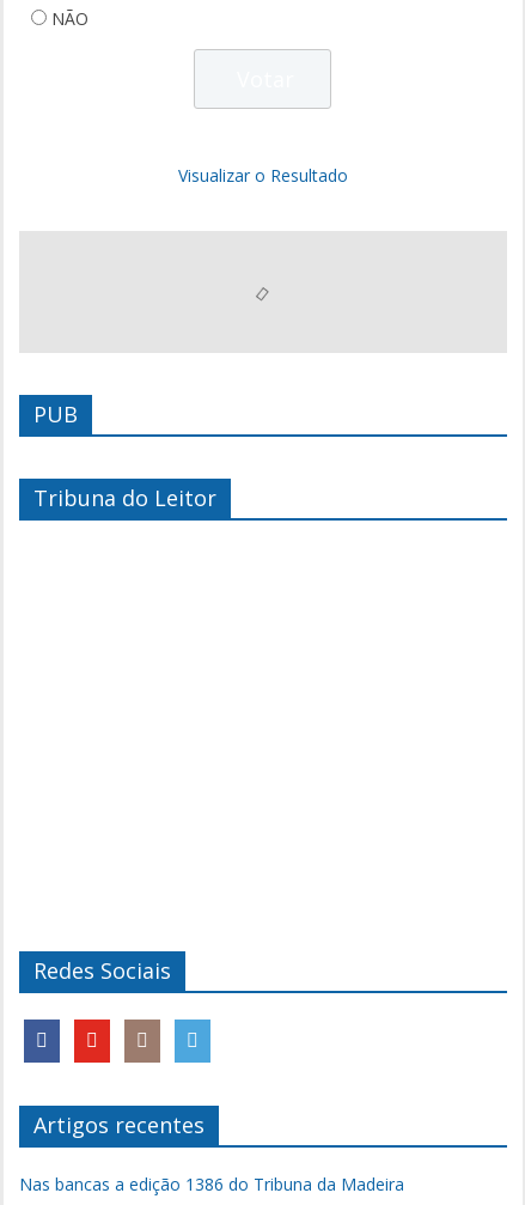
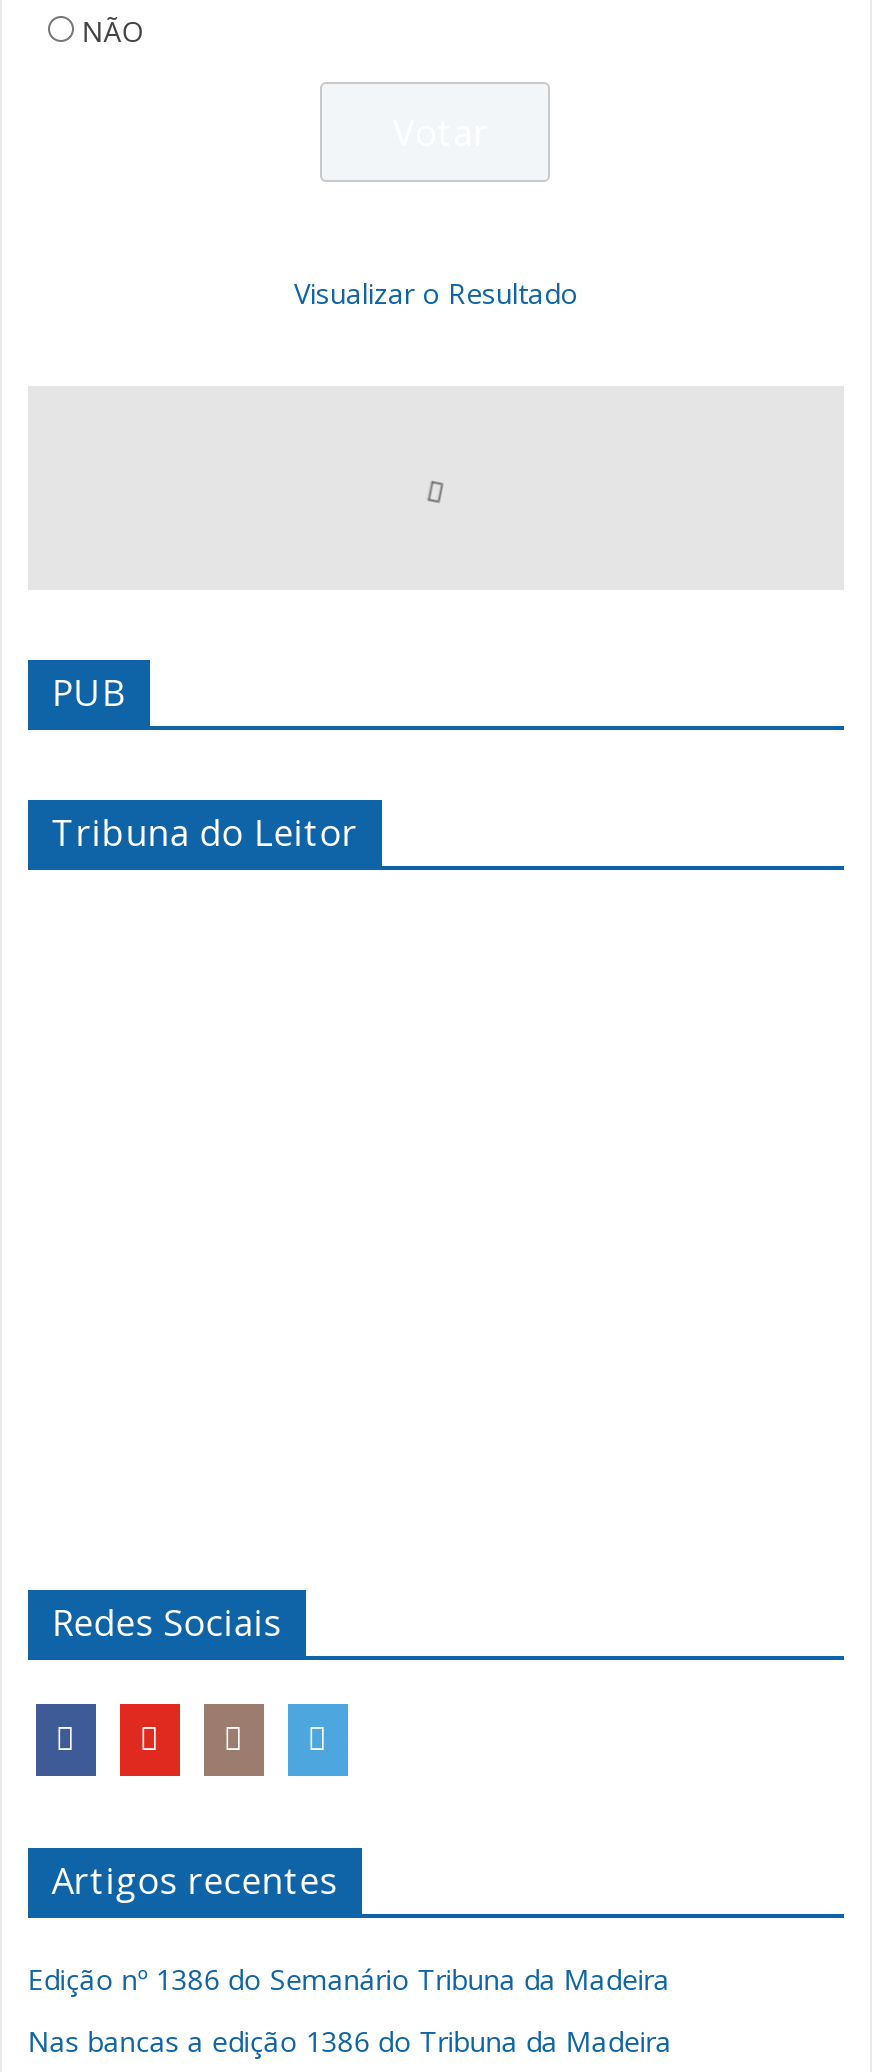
none -> [28,1960,670,1998] Edição nº 1386 do Semanário Tribuna da Madeira

